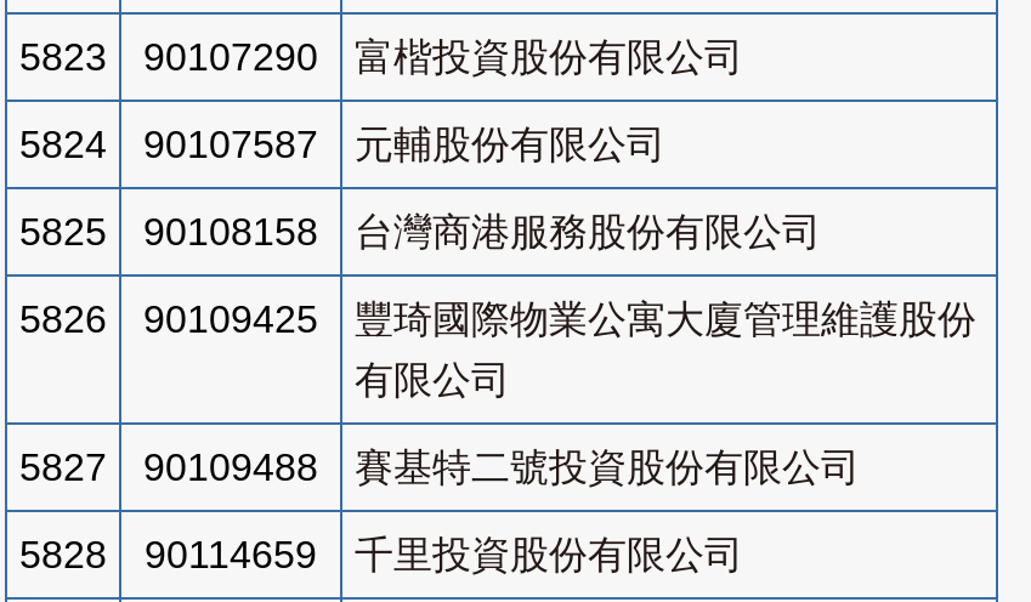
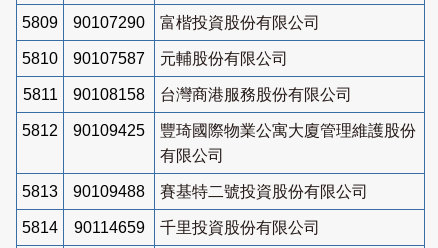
[19,36,743,77] 5823 90107290 富楷投資股份有限公司 -> [22,14,320,31] 5809 90107290 富楷投資股份有限公司
[19,124,665,165] 5824 90107587 元輔股份有限公司 -> [22,50,288,67] 5810 90107587 元輔股份有限公司
[19,211,821,252] 5825 90108158 台灣商港服務股份有限公司 -> [22,86,352,103] 5811 90108158 台灣商港服務股份有限公司
[19,298,976,340] 5826 90109425 豐琦國際物業公寓大廈管理維護股份 -> [22,122,416,139] 5812 90109425 豐琦國際物業公寓大廈管理維護股份
[19,446,860,488] 5827 90109488 賽基特二號投資股份有限公司 -> [22,183,368,200] 5813 90109488 賽基特二號投資股份有限公司
[19,534,743,575] 5828 90114659 千里投資股份有限公司 -> [22,219,320,236] 5814 90114659 千里投資股份有限公司

